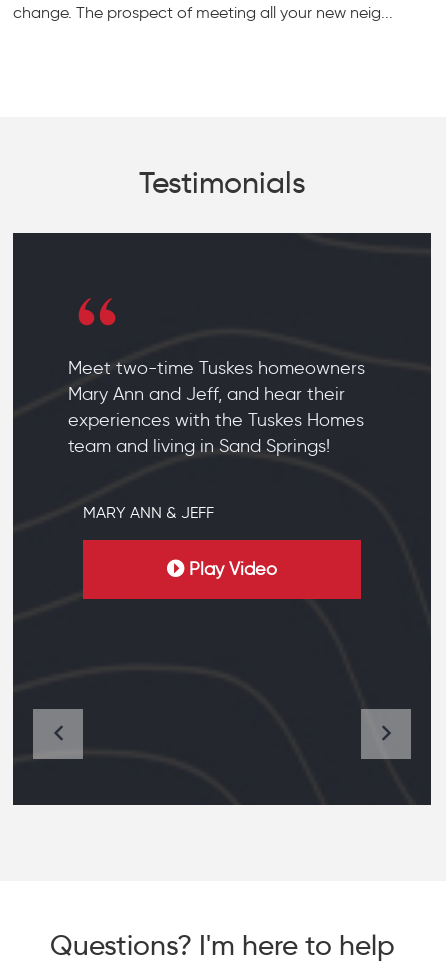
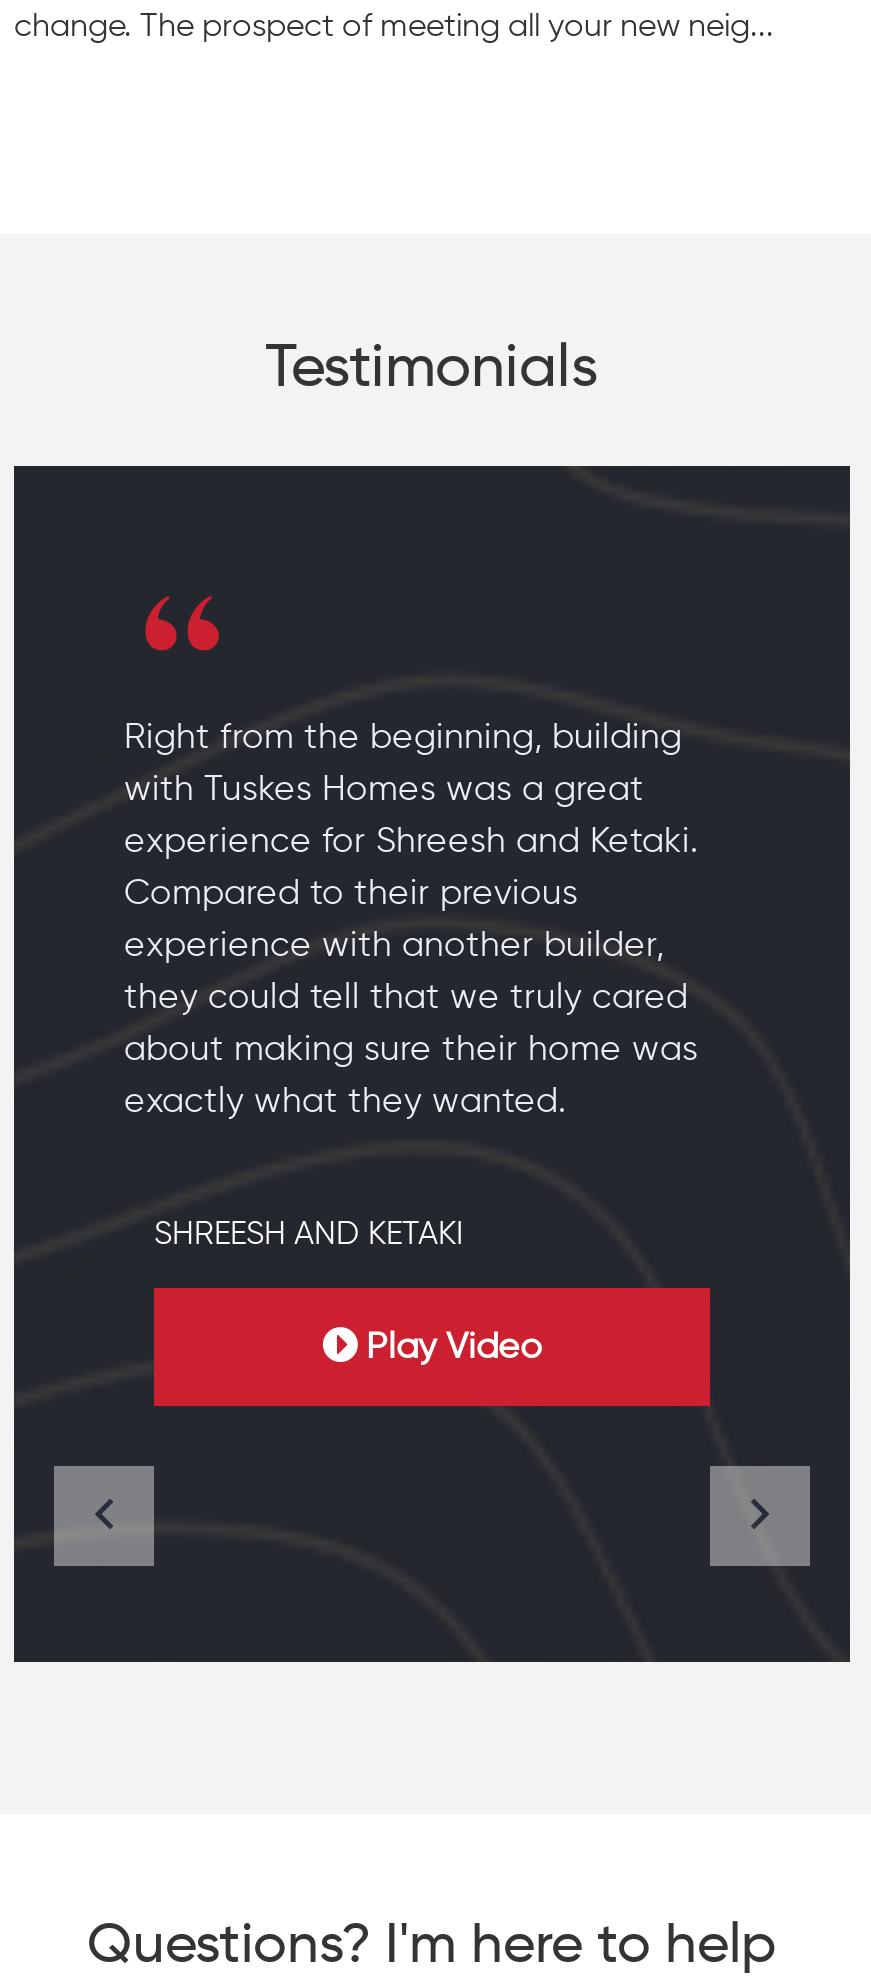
[68,357,365,457] Meet two-time Tuskes homeowners | Mary Ann and Jeff, and hear their | experiences with the Tuskes Homes | team and living in Sand Springs! -> [124,714,698,1122] Right from the beginning, building | with Tuskes Homes was a great | experience for Shreesh and Ketaki. | Compared to their previous | experience with another builder, | they could tell that we truly cared | about making sure their home was | exactly what they wanted.
[83,503,214,522] MARY ANN & JEFF -> [154,1214,464,1252] SHREESH AND KETAKI
moved [189,558,277,580] -> [366,1324,542,1368]: Play Video

